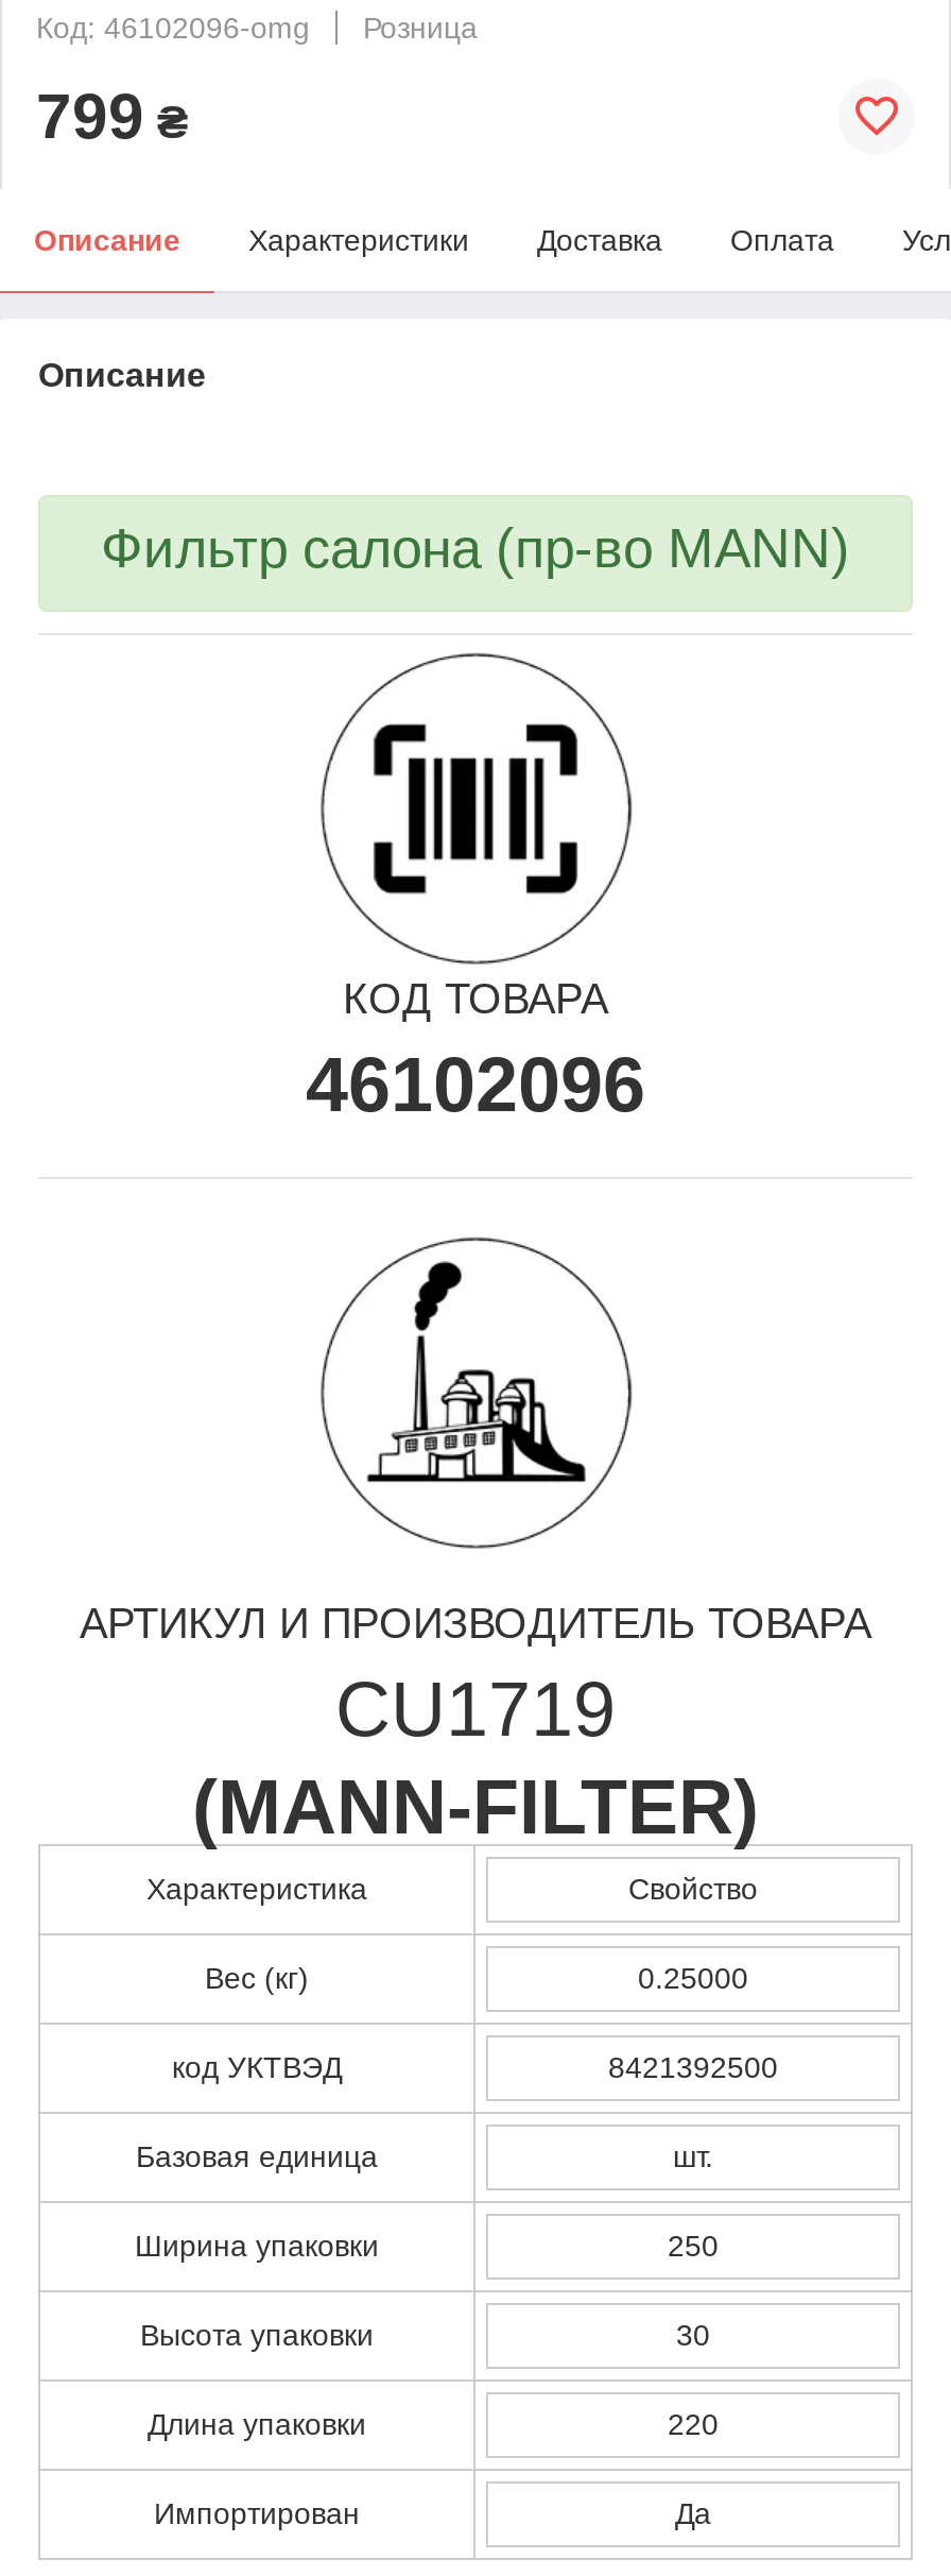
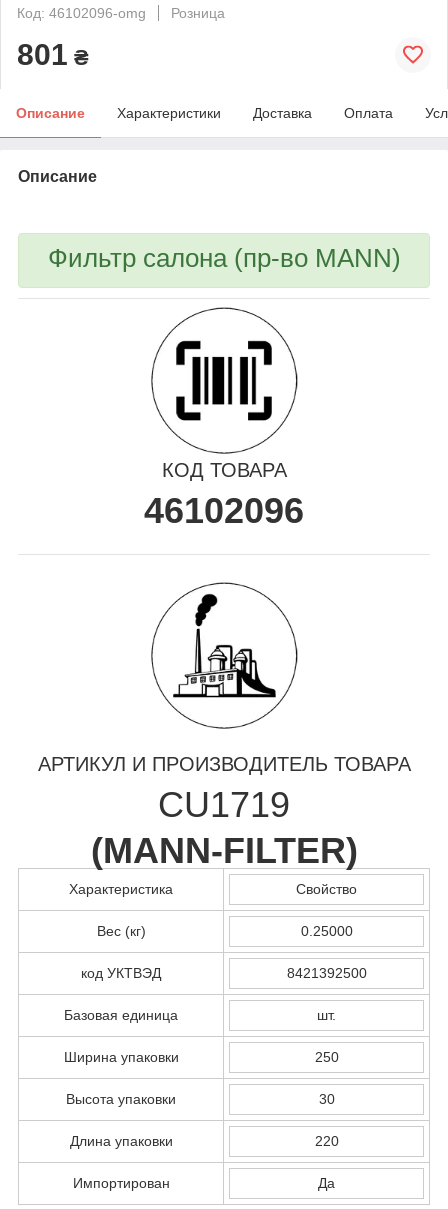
[36,80,189,150] 799 ₴ -> [17,38,89,71] 801 ₴

